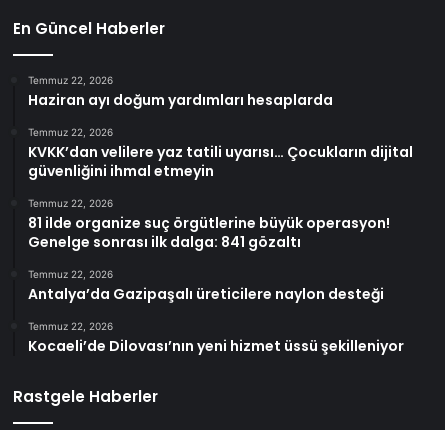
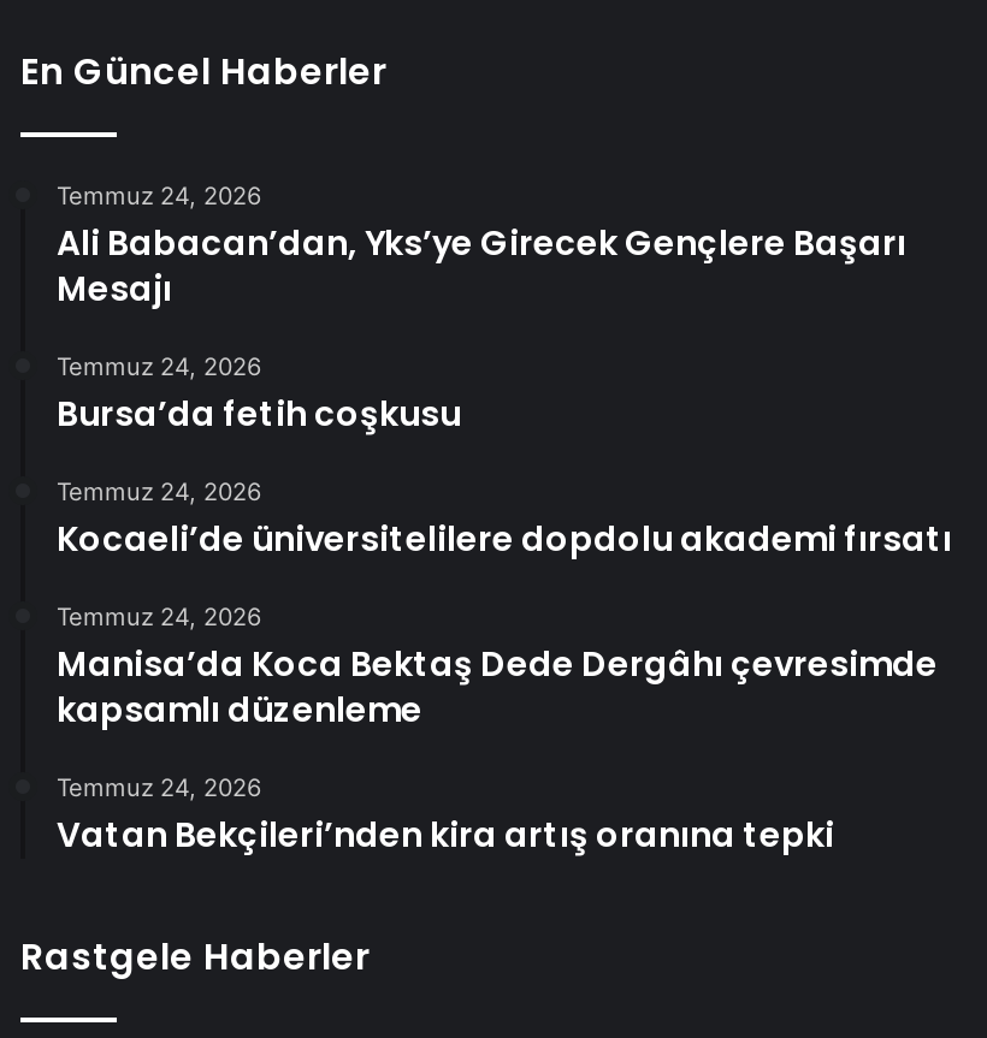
[28,74,333,110] Temmuz 22, 2026 | Haziran ayı doğum yardımları hesaplarda -> [57,181,906,313] Temmuz 24, 2026 | Ali Babacan’dan, Yks’ye Girecek Gençlere Başarı | Mesajı
[28,126,413,181] Temmuz 22, 2026 | KVKK’dan velilere yaz tatili uyarısı… Çocukların dijital | güvenliğini ihmal etmeyin -> [57,351,461,438] Temmuz 24, 2026 | Bursa’da fetih coşkusu
[28,197,390,252] Temmuz 22, 2026 | 81 ilde organize suç örgütlerine büyük operasyon! | Genelge sonrası ilk dalga: 841 gözaltı -> [57,477,952,563] Temmuz 24, 2026 | Kocaeli’de üniversitelilere dopdolu akademi fırsatı
[28,268,384,304] Temmuz 22, 2026 | Antalya’da Gazipaşalı üreticilere naylon desteği -> [57,602,938,734] Temmuz 24, 2026 | Manisa’da Koca Bektaş Dede Dergâhı çevresimde | kapsamlı düzenleme
[28,320,404,356] Temmuz 22, 2026 | Kocaeli’de Dilovası’nın yeni hizmet üssü şekilleniyor -> [57,772,834,859] Temmuz 24, 2026 | Vatan Bekçileri’nden kira artış oranına tepki

